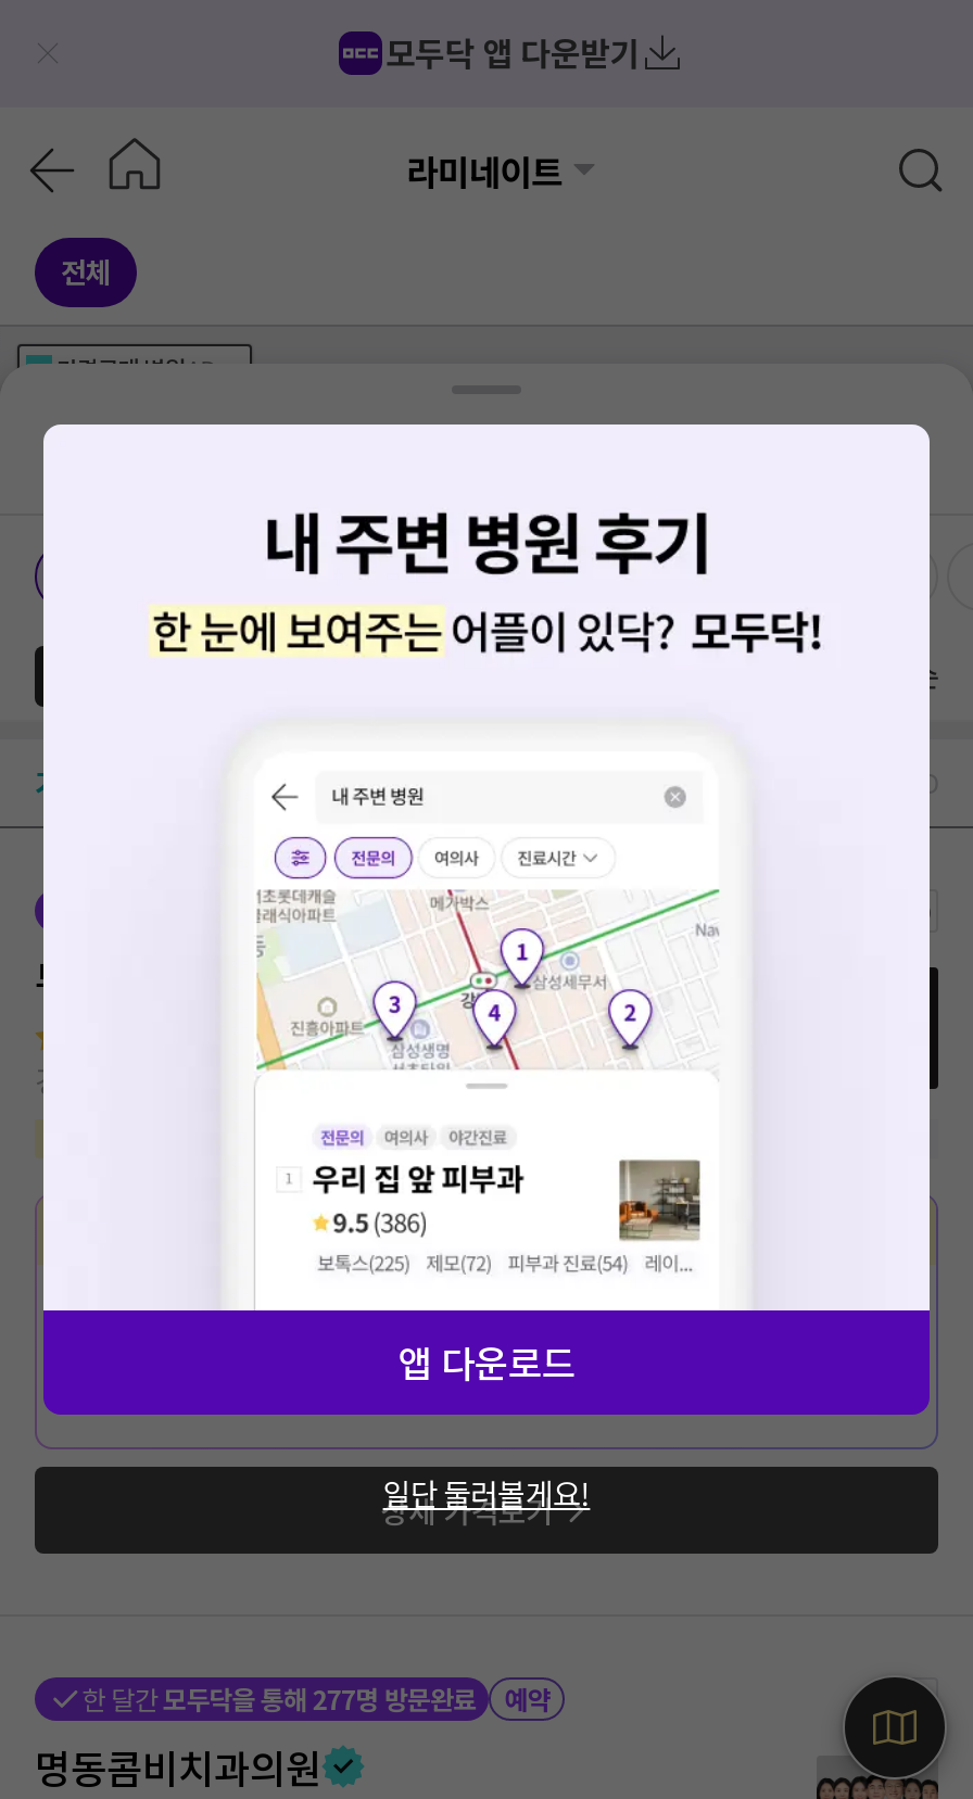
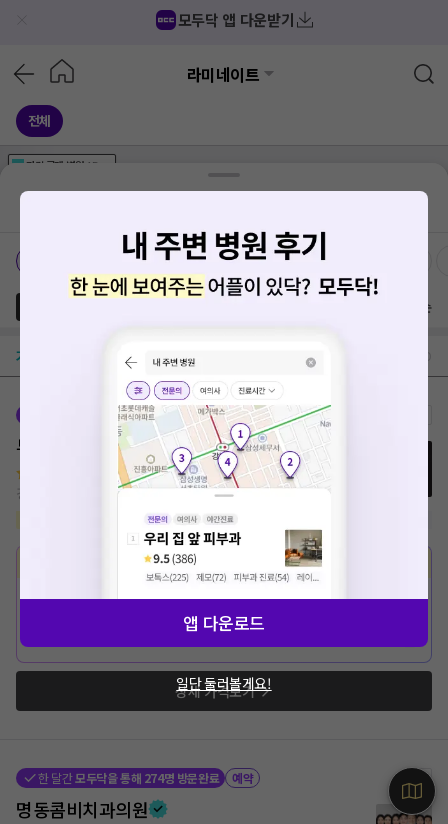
[83,1679,476,1716] 한 달간모두닥을 통해277명 방문완료 -> [38,769,219,786] 한 달간모두닥을 통해274명 방문완료

